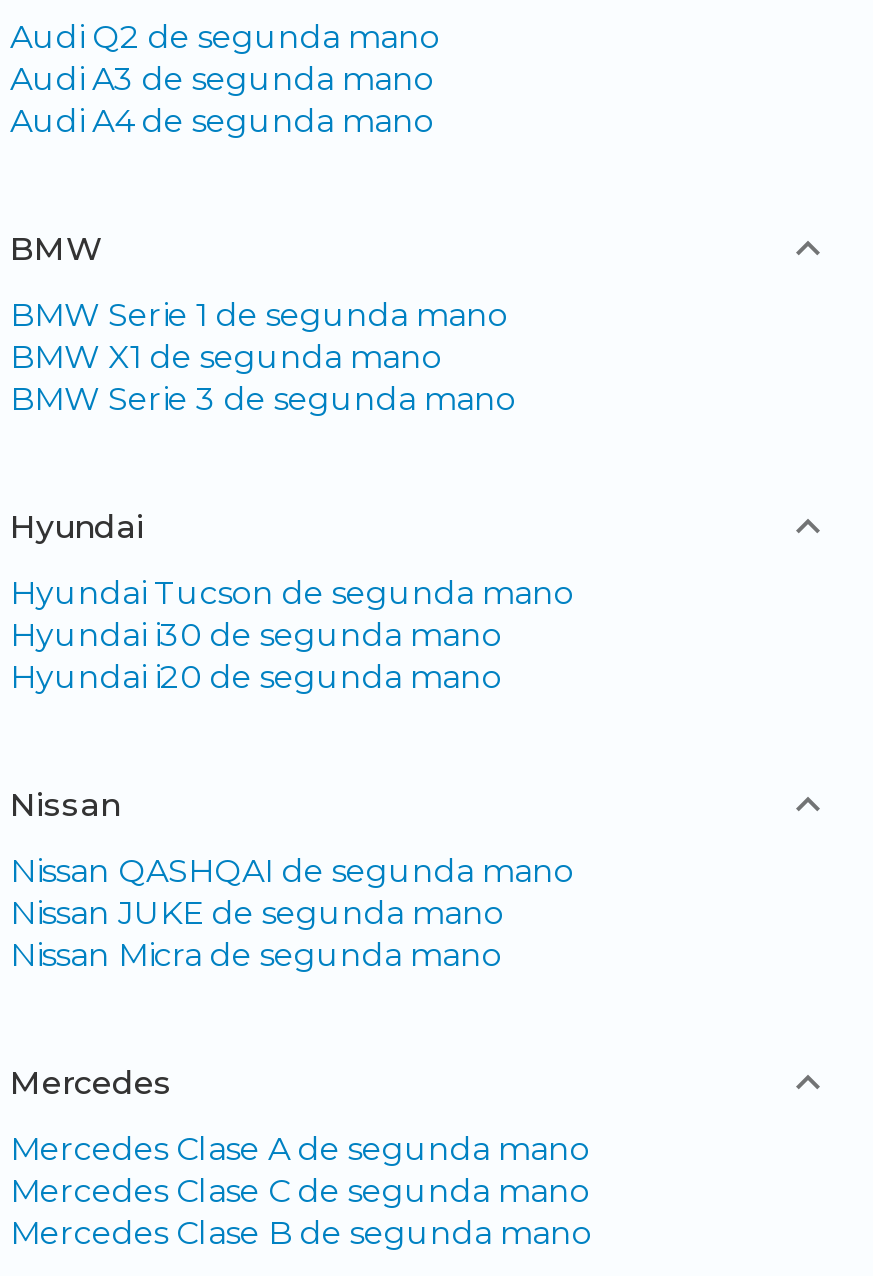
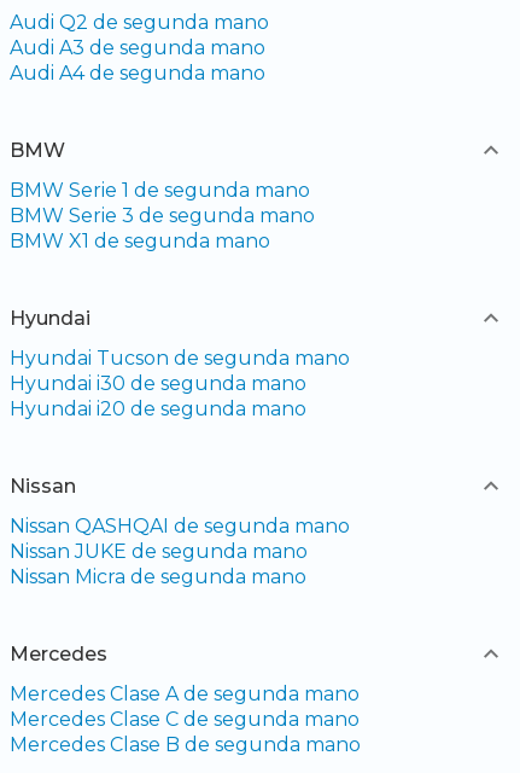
moved [10,339,442,377] -> [10,230,270,253]: BMW X1 de segunda mano
moved [10,381,516,419] -> [10,205,315,228]: BMW Serie 3 de segunda mano

